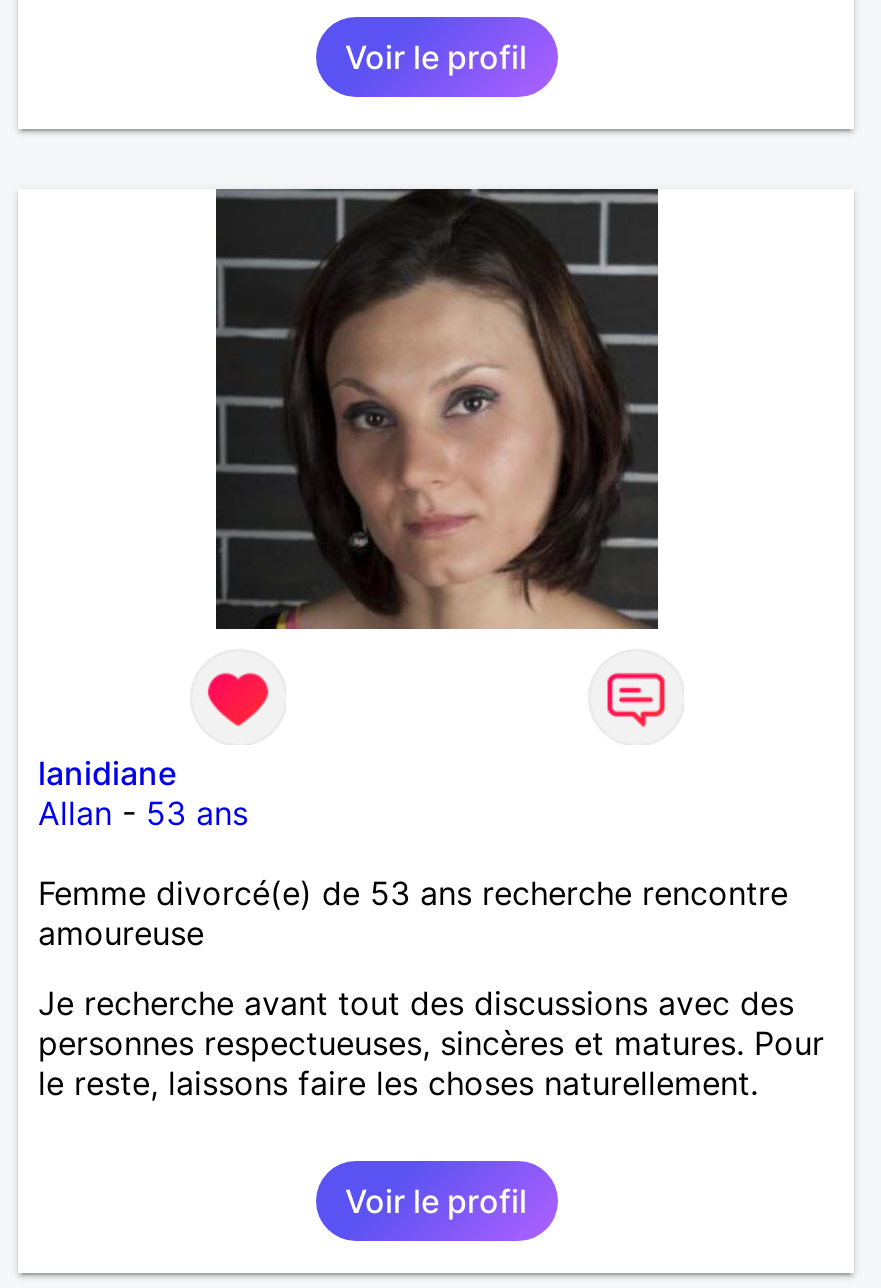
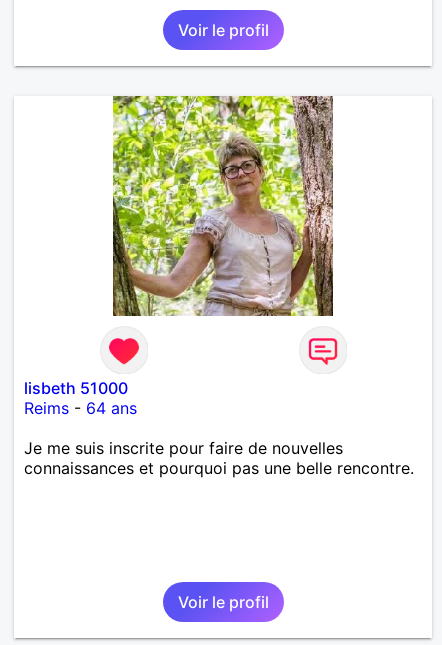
[214,187,660,631] [image] -> [112,95,334,317] [image]
[38,753,824,1103] lanidiane | Allan - 53 ans | Femme divorcé(e) de 53 ans recherche rencontre | amoureuse | Je recherche avant tout des discussions avec des | personnes respectueuses, sincères et matures. Pour | le reste, laissons faire les choses naturellement. -> [24,378,414,478] lisbeth 51000 | Reims - 64 ans | Je me suis inscrite pour faire de nouvelles | connaissances et pourquoi pas une belle rencontre.

